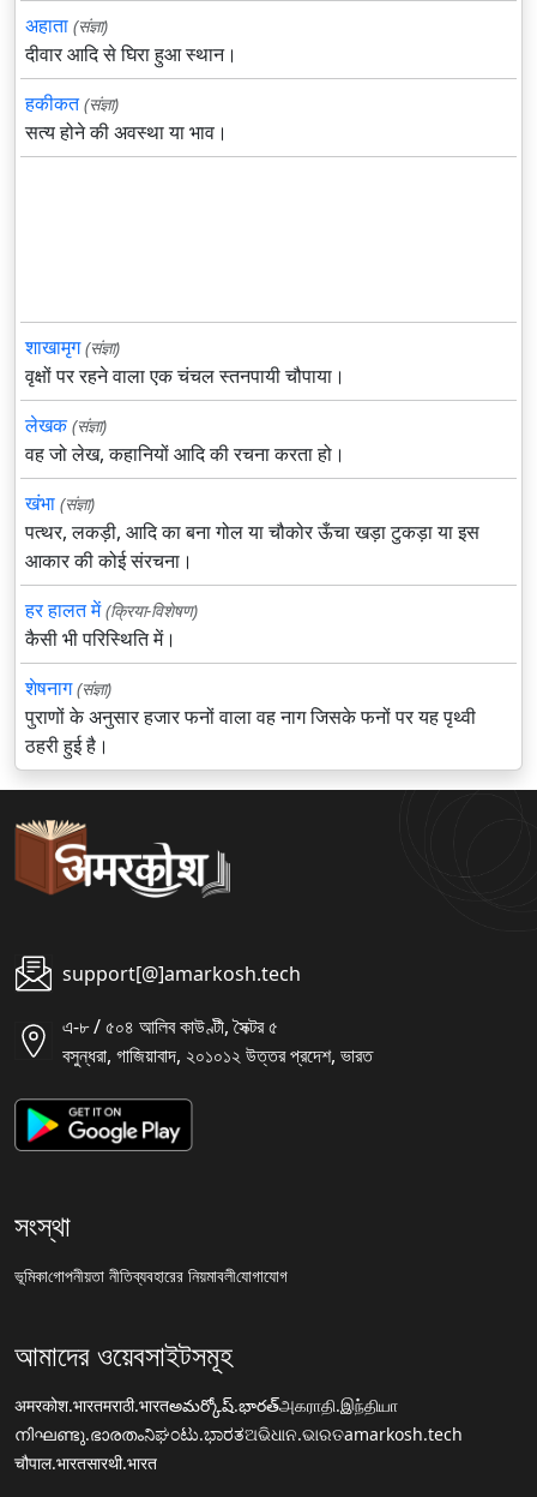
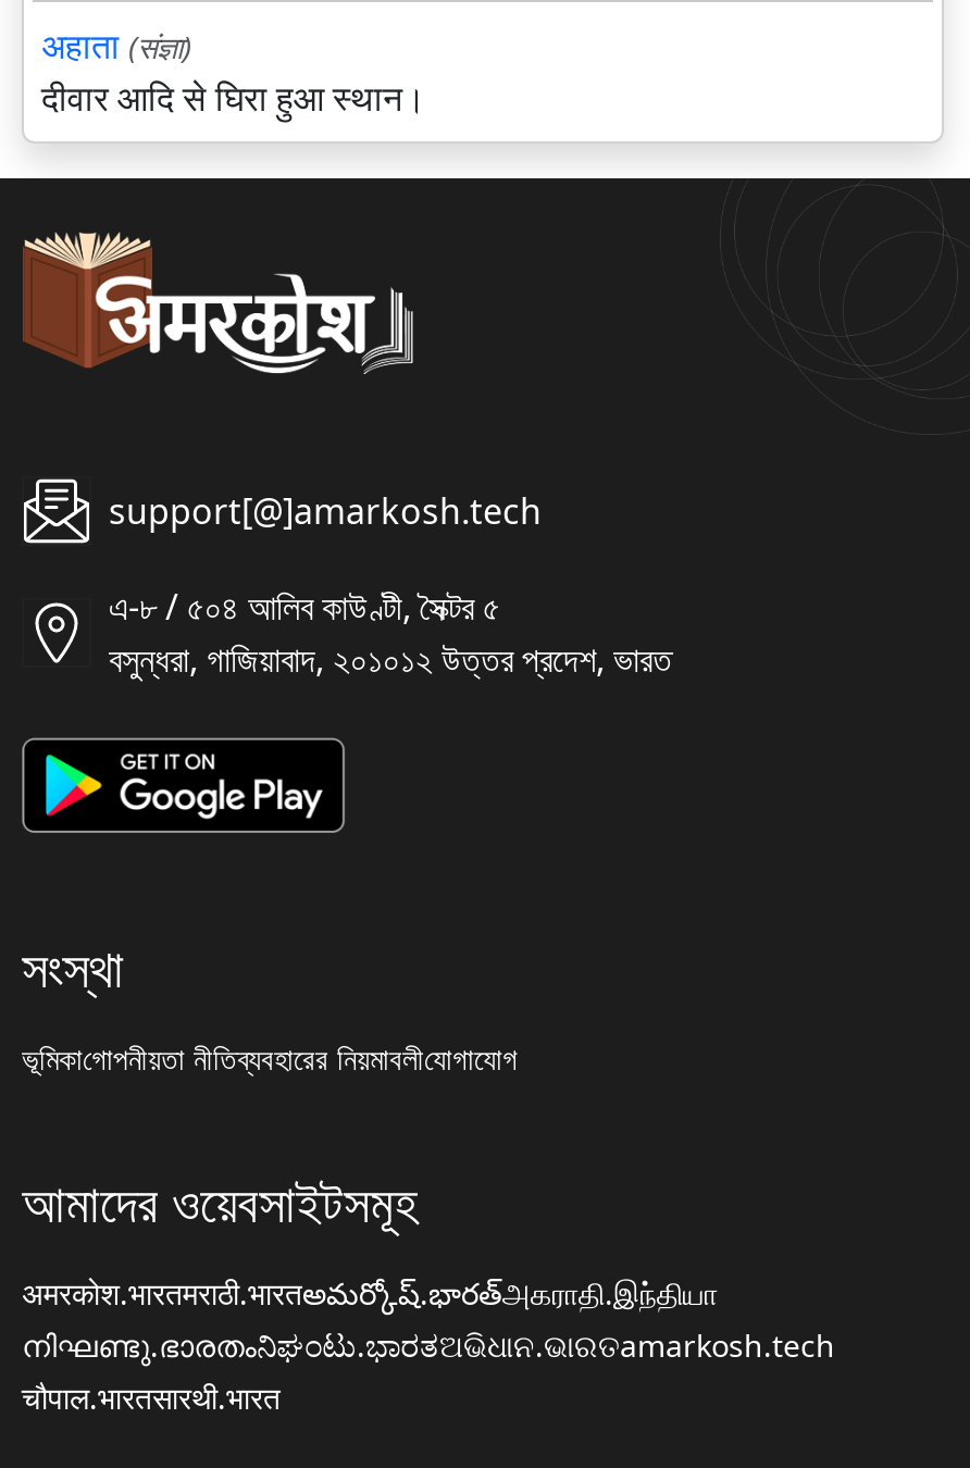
[25,91,228,146] हकीकत (संज्ञा) | सत्य होने की अवस्था या भाव। -> none
[25,334,479,759] शाखामृग (संज्ञा) | वृक्षों पर रहने वाला एक चंचल स्तनपायी चौपाया। | लेखक (संज्ञा) | वह जो लेख, कहानियों आदि की रचना करता हो। | खंभा (संज्ञा) | पत्थर, लकड़ी, आदि का बना गोल या चौकोर ऊँचा खड़ा टुकड़ा या इस | आकार की कोई संरचना। | हर हालत में (क्रिया-विशेषण) | कैसी भी परिस्थिति में। | शेषनाग (संज्ञा) | पुराणों के अनुसार हजार फनों वाला वह नाग जिसके फनों पर यह पृथ्वी | ठहरी हुई है। -> none

